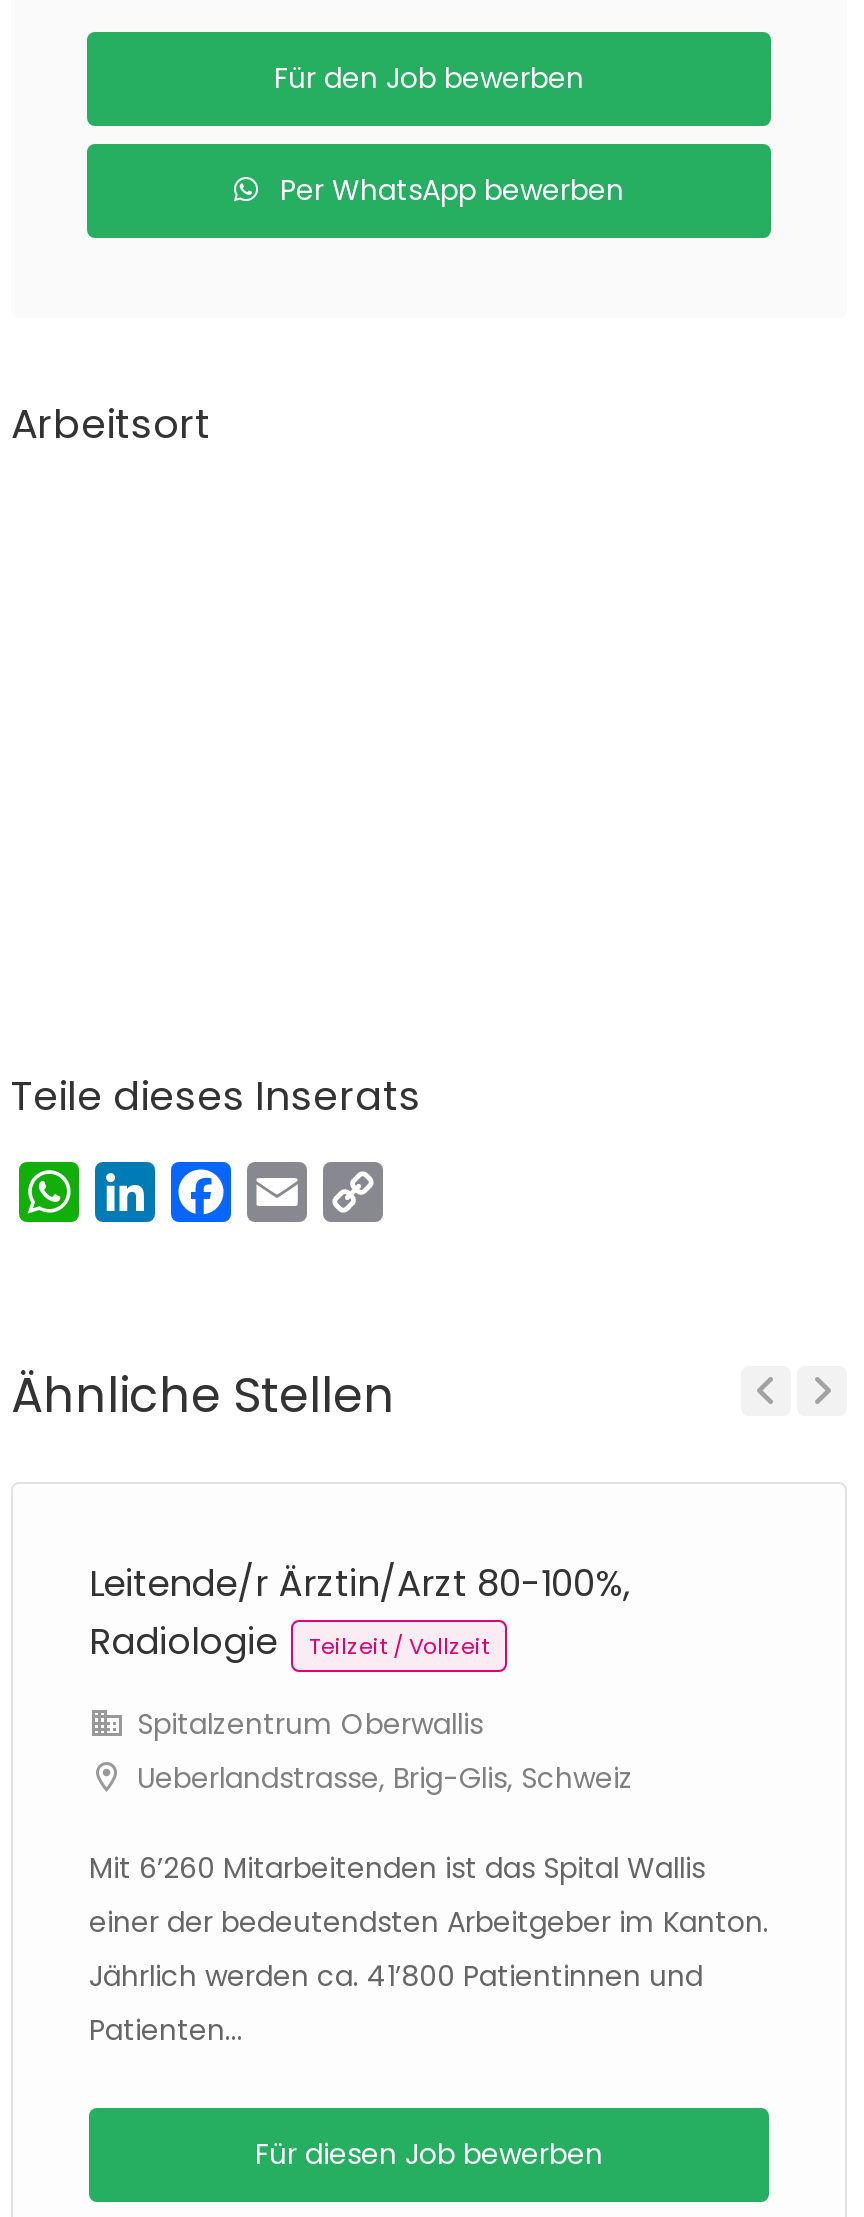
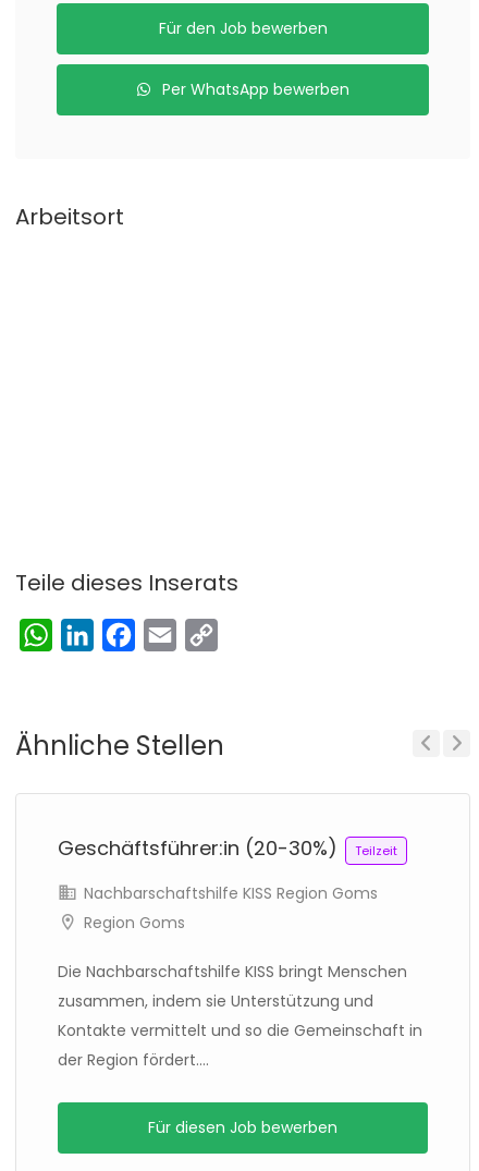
[89,1558,631,1666] Leitende/r Ärztin/Arzt 80-100%, | Radiologie | Teilzeit / Vollzeit -> [58,835,397,862] Geschäftsführer:in (20-30%) | Teilzeit
[129,1704,633,1798] Spitalzentrum Oberwallis | Ueberlandstrasse, Brig-Glis, Schweiz -> [79,883,378,934] Nachbarschaftshilfe KISS Region Goms | Region Goms
[89,1848,769,2050] Mit 6’260 Mitarbeitenden ist das Spital Wallis | einer der bedeutendsten Arbeitgeber im Kanton. | Jährlich werden ca. 41’800 Patientinnen und | Patienten... -> [58,961,422,1071] Die Nachbarschaftshilfe KISS bringt Menschen | zusammen, indem sie Unterstützung und | Kontakte vermittelt und so die Gemeinschaft in | der Region fördert....

